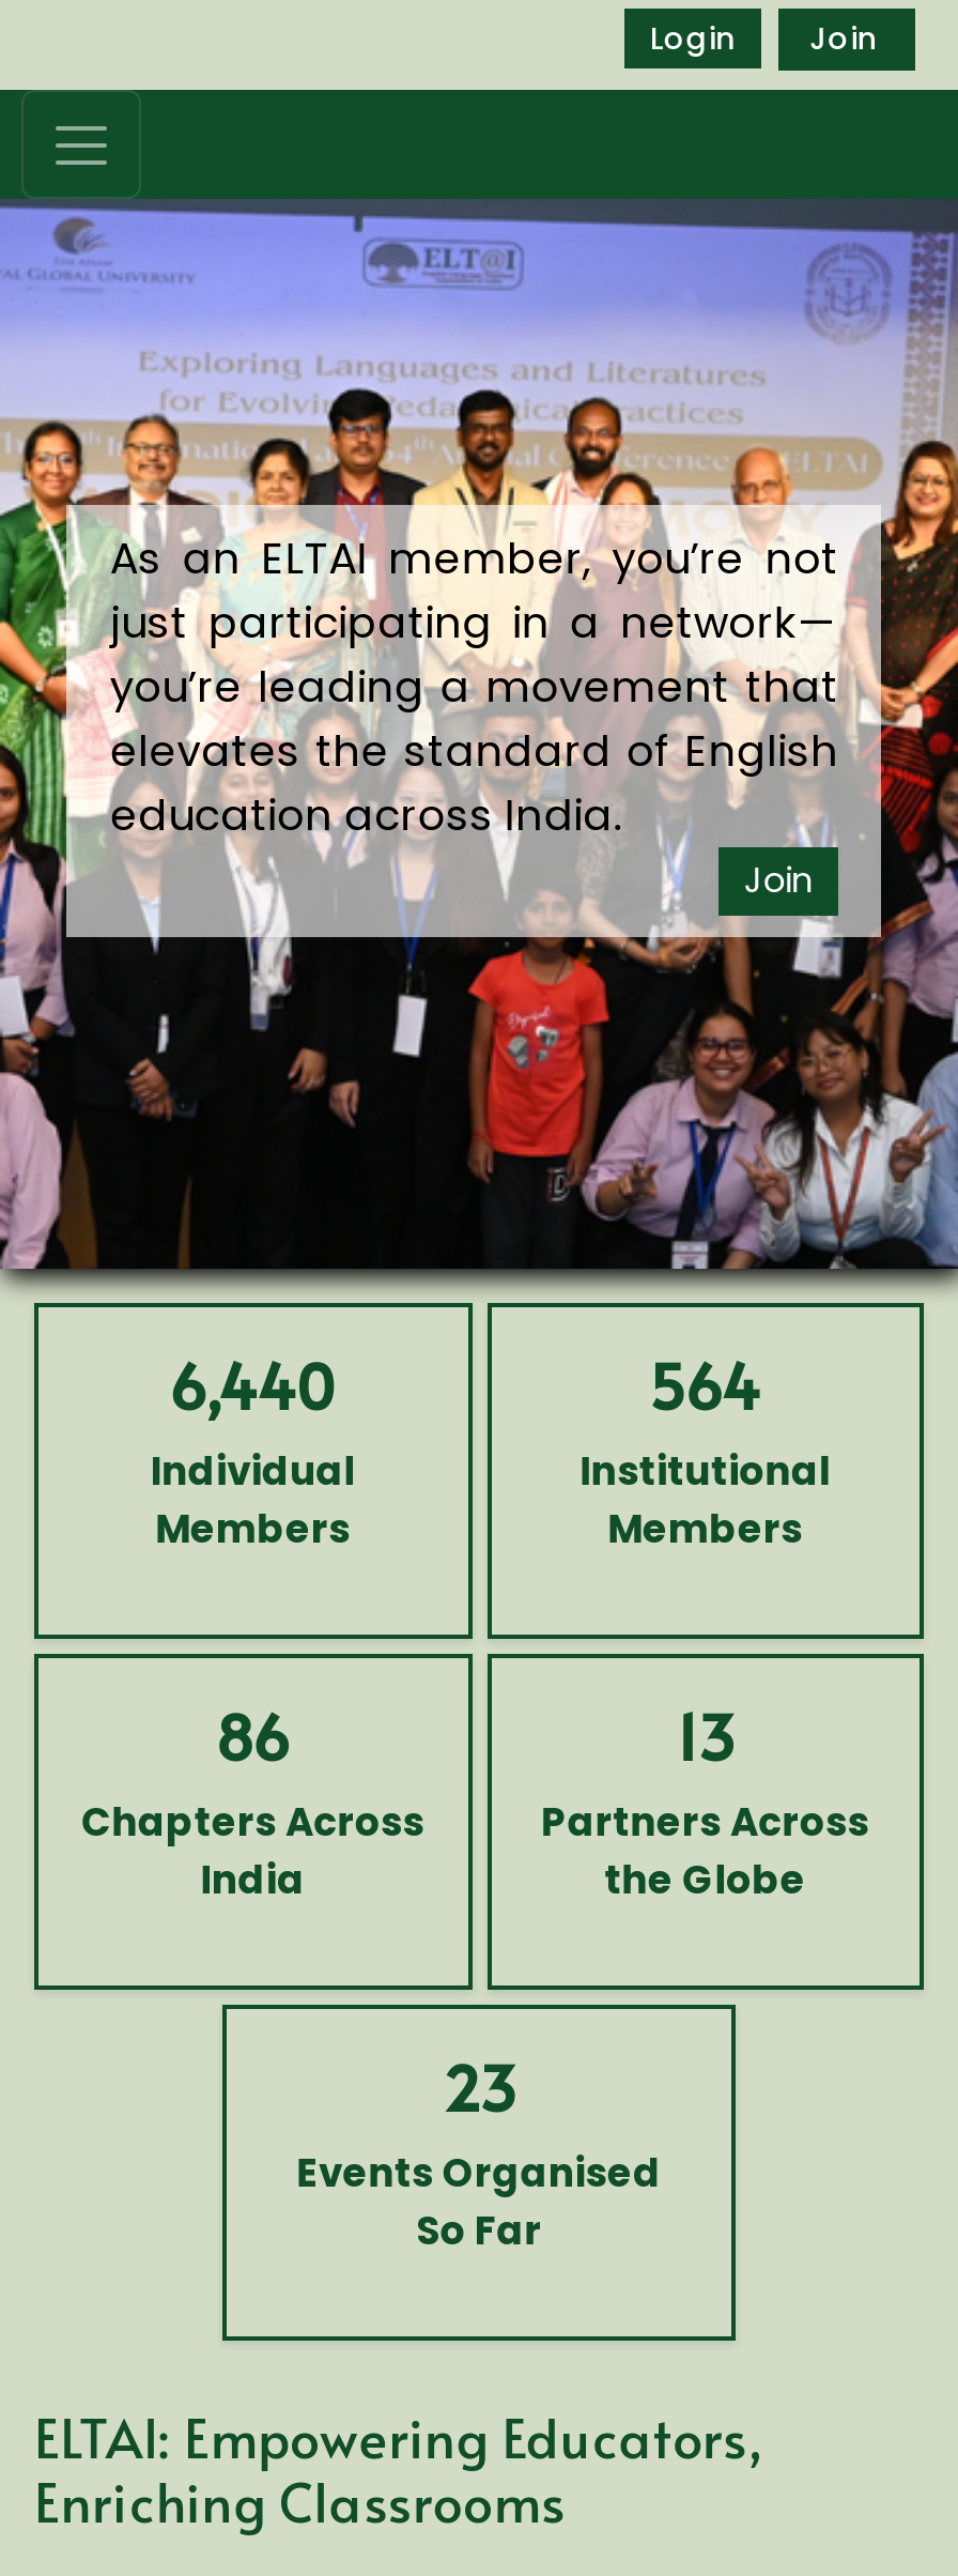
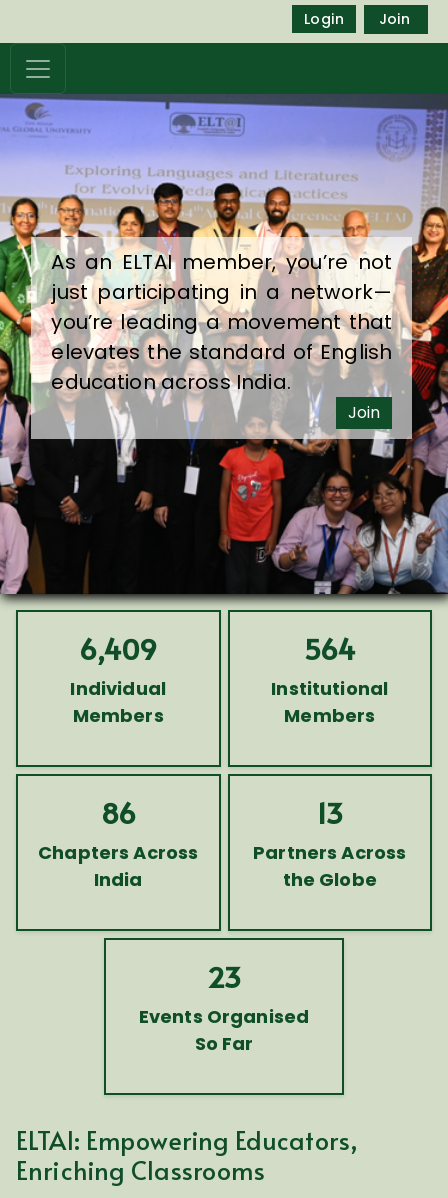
[169,1344,337,1427] 6,440 -> [79,629,157,668] 6,409

